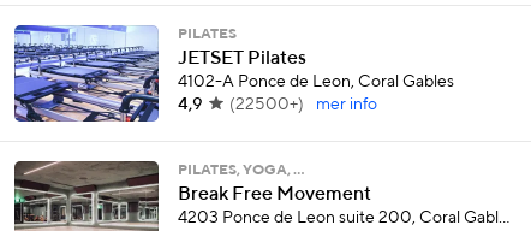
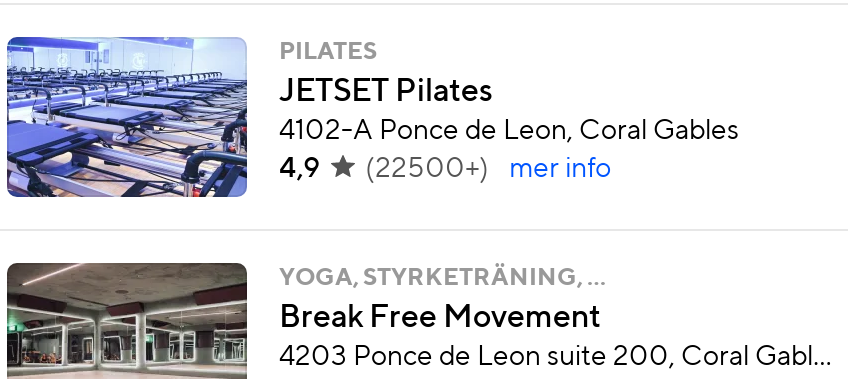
[178,164,304,178] PILATES, YOGA, … -> [279,267,605,291] YOGA, STYRKETRÄNING, …

